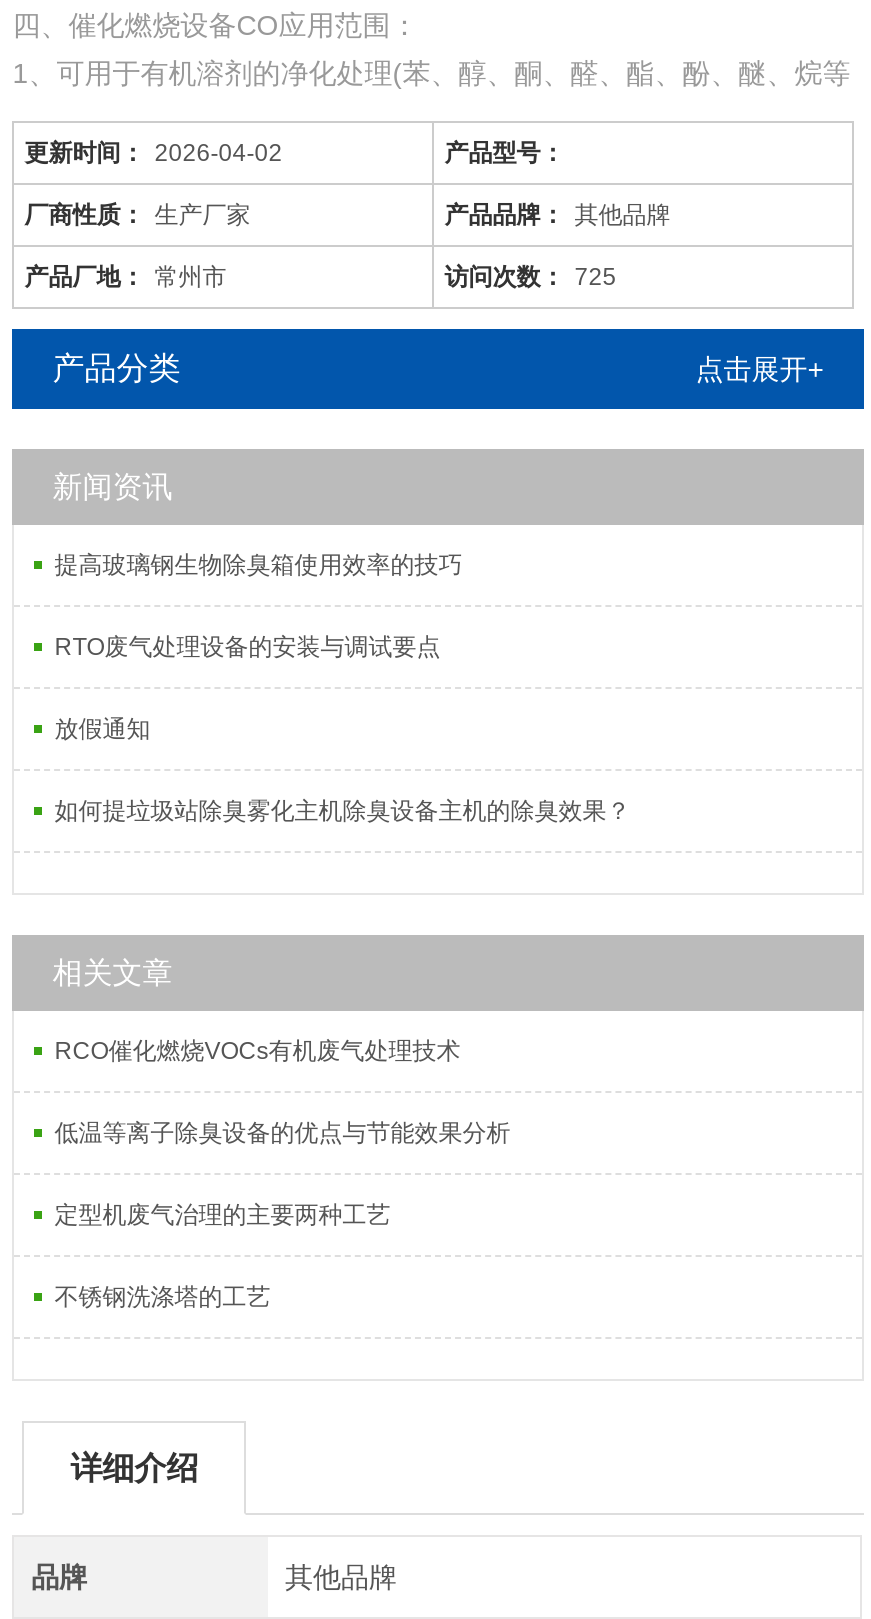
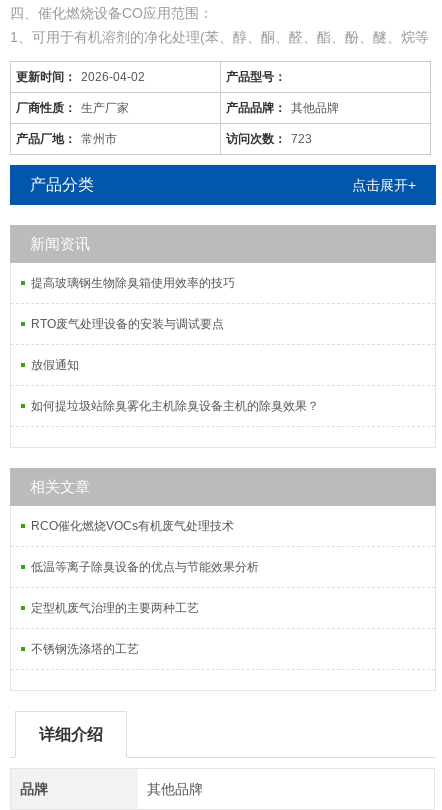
[444,263,616,291] 访问次数： 725 -> [226,132,312,146] 访问次数： 723

